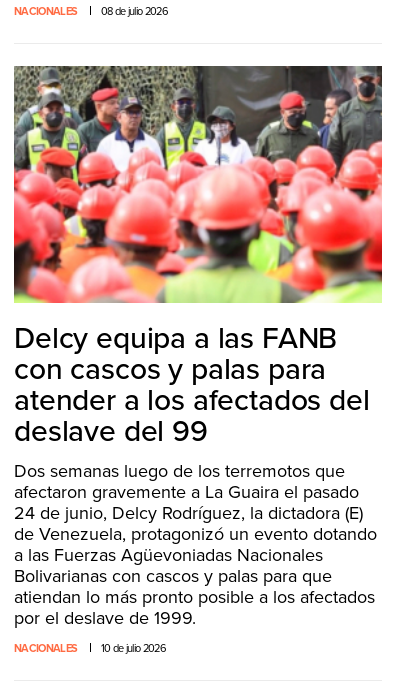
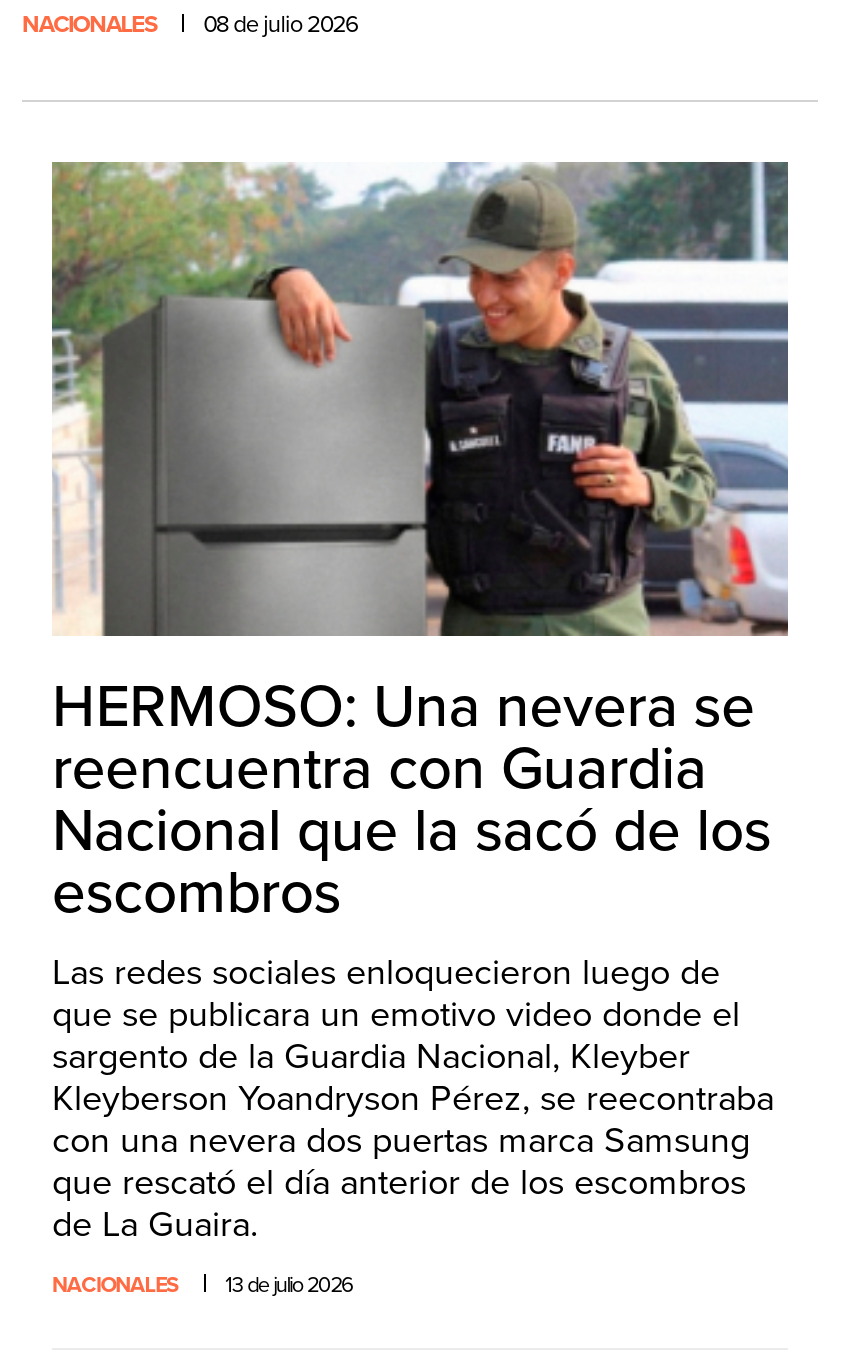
[13,65,383,629] [image] | Delcy equipa a las FANB | con cascos y palas para | atender a los afectados del | deslave del 99 | Dos semanas luego de los terremotos que | afectaron gravemente a La Guaira el pasado | 24 de junio, Delcy Rodríguez, la dictadora (E) | de Venezuela, protagonizó un evento dotando | a las Fuerzas Agüevoniadas Nacionales | Bolivarianas con cascos y palas para que | atiendan lo más pronto posible a los afectados | por el deslave de 1999. -> [50,132,790,1246] [image] | HERMOSO: Una nevera se | reencuentra con Guardia | Nacional que la sacó de los | escombros | Las redes sociales enloquecieron luego de | que se publicara un emotivo video donde el | sargento de la Guardia Nacional, Kleyber | Kleyberson Yoandryson Pérez, se reecontraba | con una nevera dos puertas marca Samsung | que rescató el día anterior de los escombros | de La Guaira.
[14,642,166,655] NACIONALES 10 de julio 2026 -> [52,1272,354,1298] NACIONALES 13 de julio 2026

